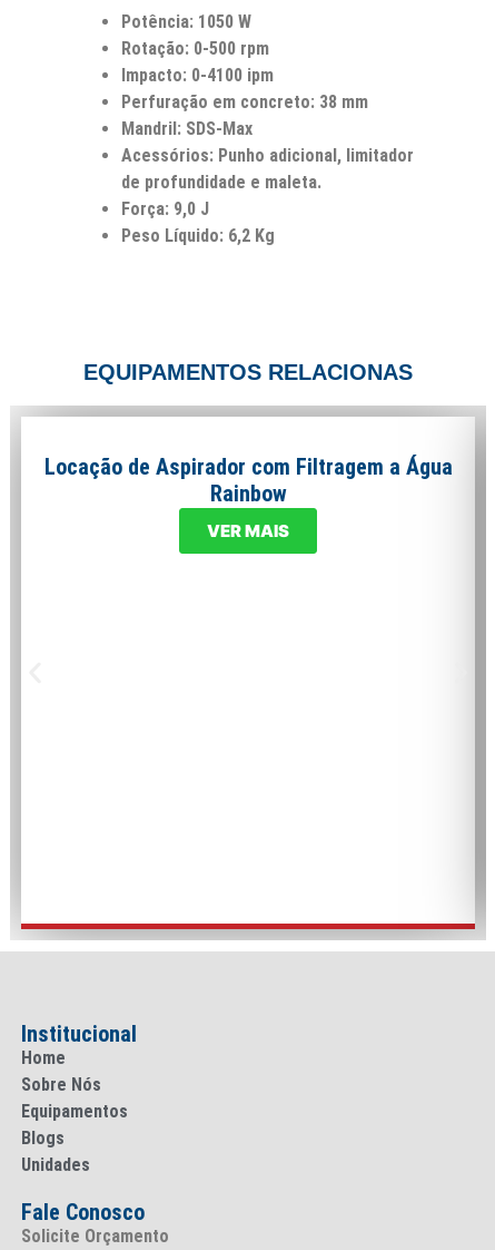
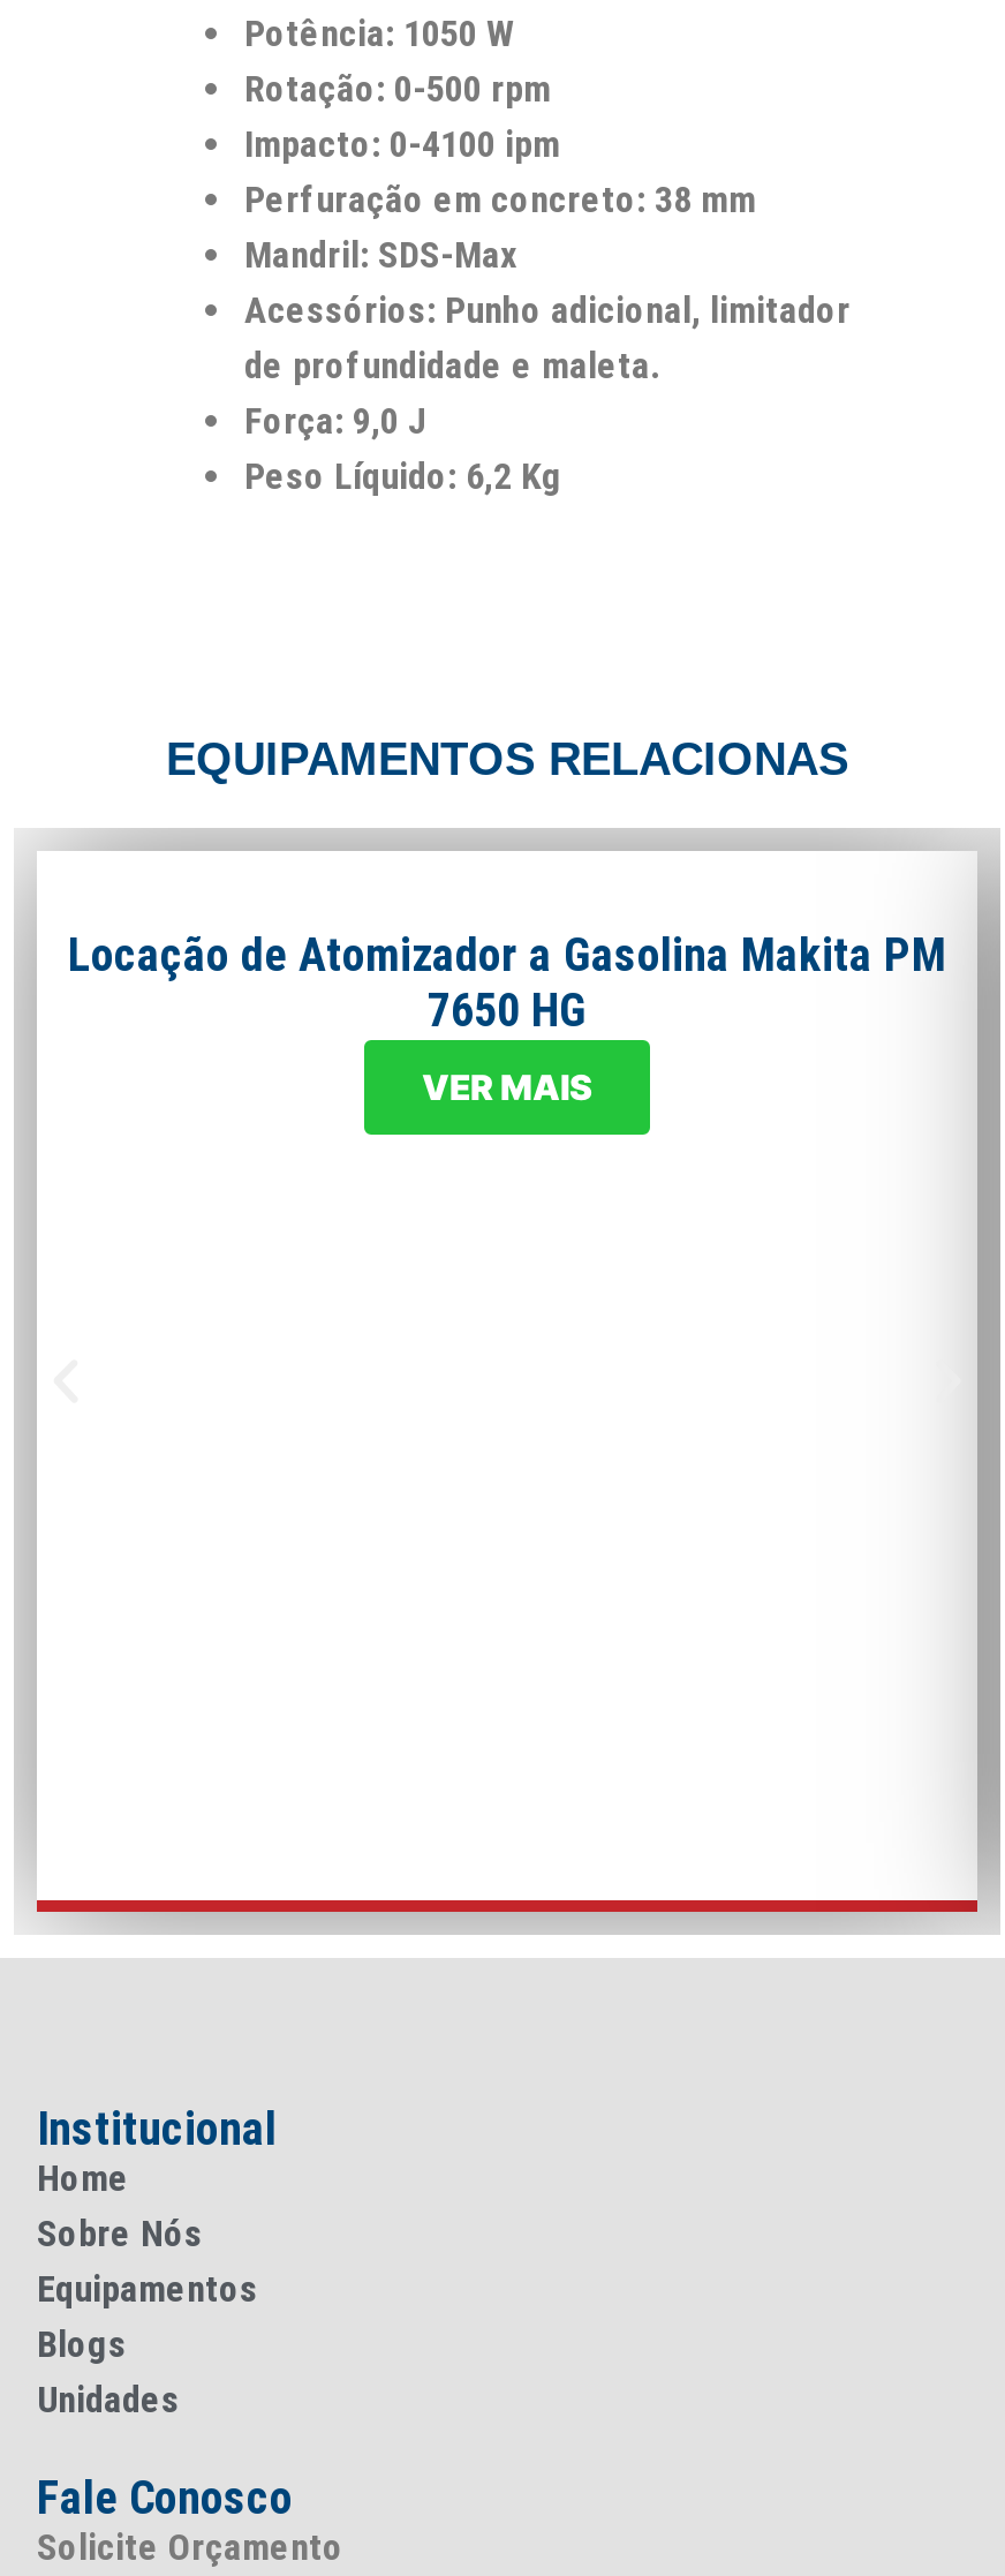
[44,453,452,507] Locação de Aspirador com Filtragem a Água | Rainbow -> [68,927,946,1038] Locação de Atomizador a Gasolina Makita PM | 7650 HG

